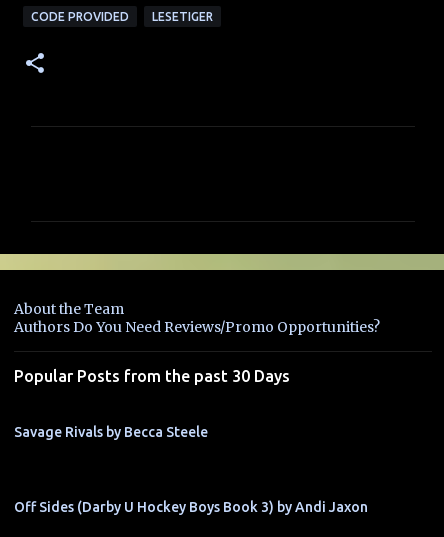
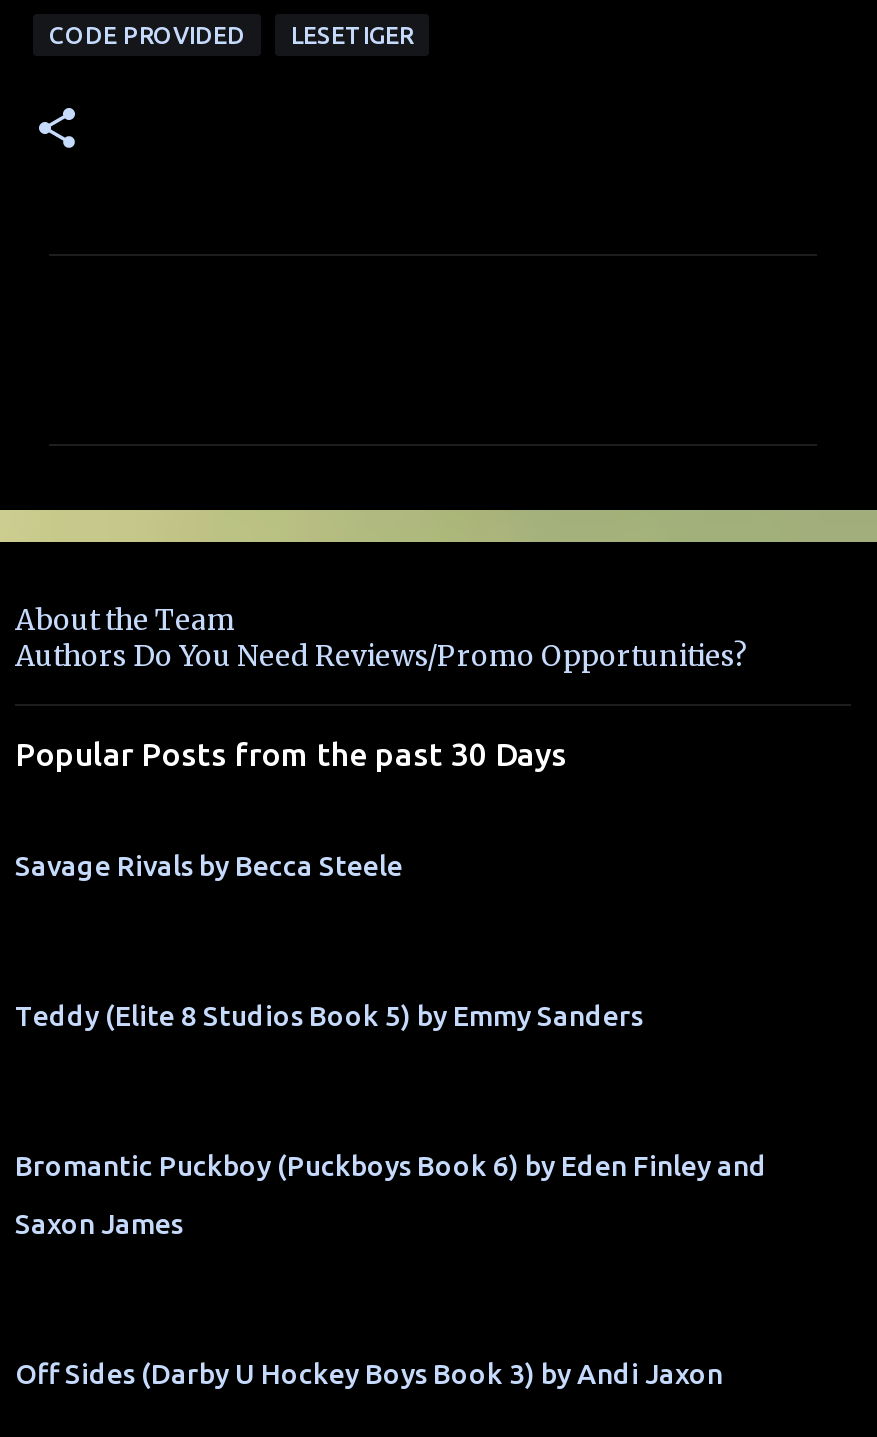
none -> [15,1000,643,1032] Teddy (Elite 8 Studios Book 5) by Emmy Sanders
none -> [15,1150,767,1240] Bromantic Puckboy (Puckboys Book 6) by Eden Finley and | Saxon James

